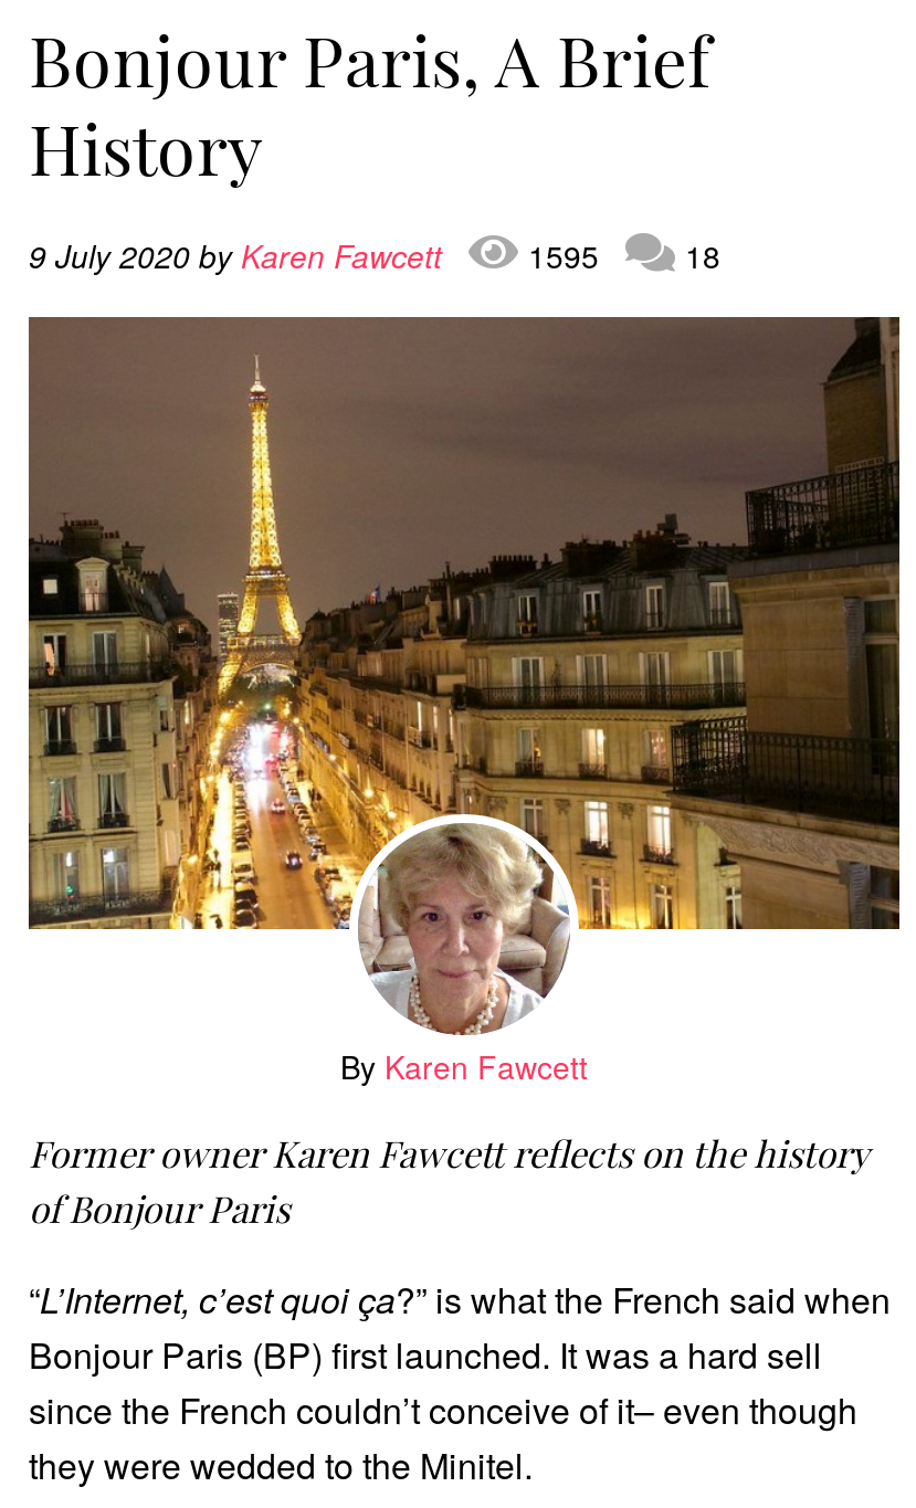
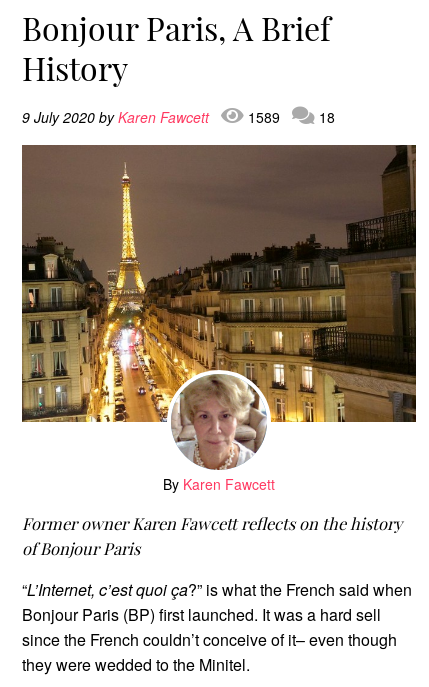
[29,234,720,278] 9 July 2020 by Karen Fawcett 1595 18 -> [22,107,335,127] 9 July 2020 by Karen Fawcett 1589 18

